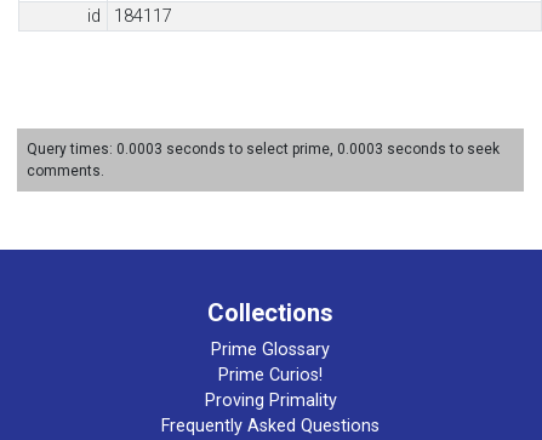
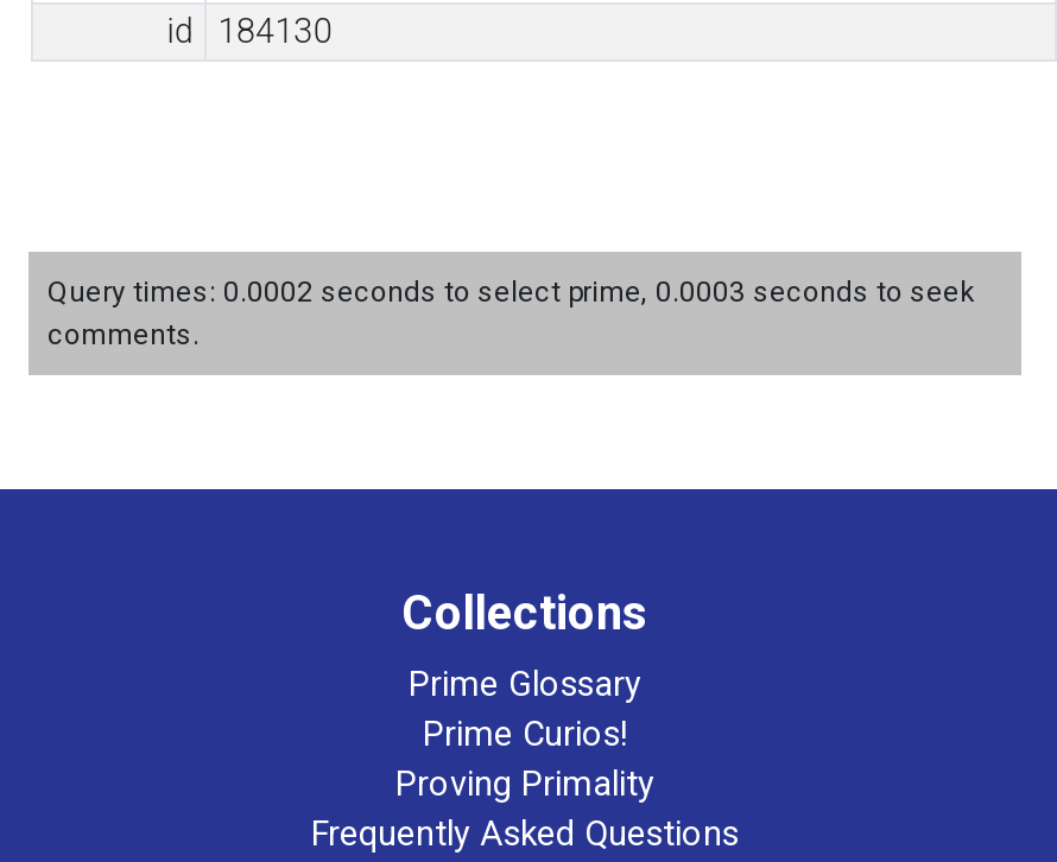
[88,6,172,27] id 184117 -> [167,12,332,52] id 184130
[27,141,500,158] Query times: 0.0003 seconds to select prime, 0.0003 seconds to seek -> [48,275,974,309] Query times: 0.0002 seconds to select prime, 0.0003 seconds to seek

